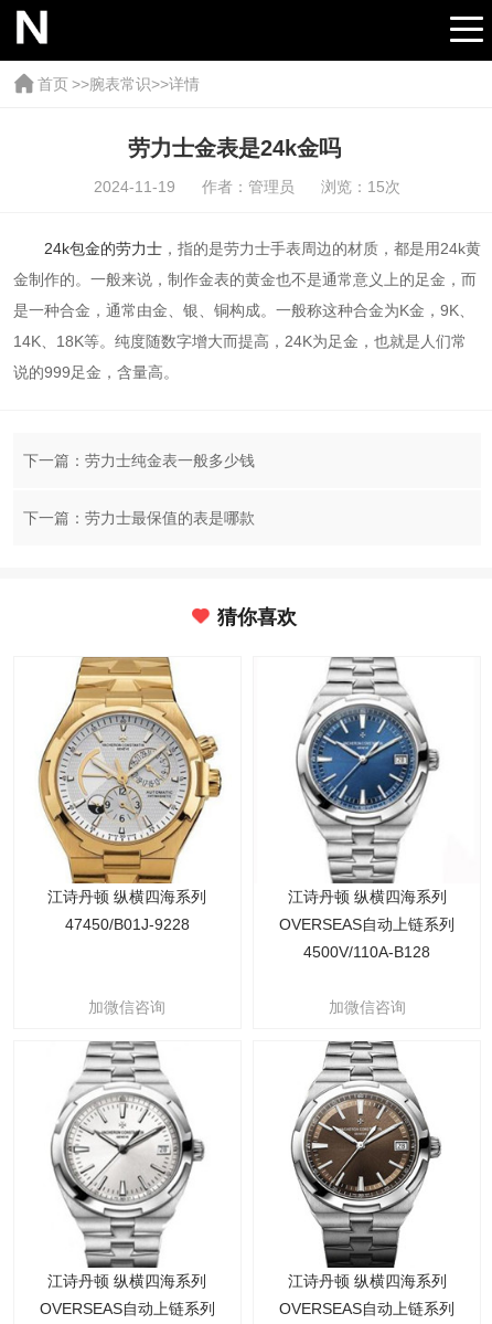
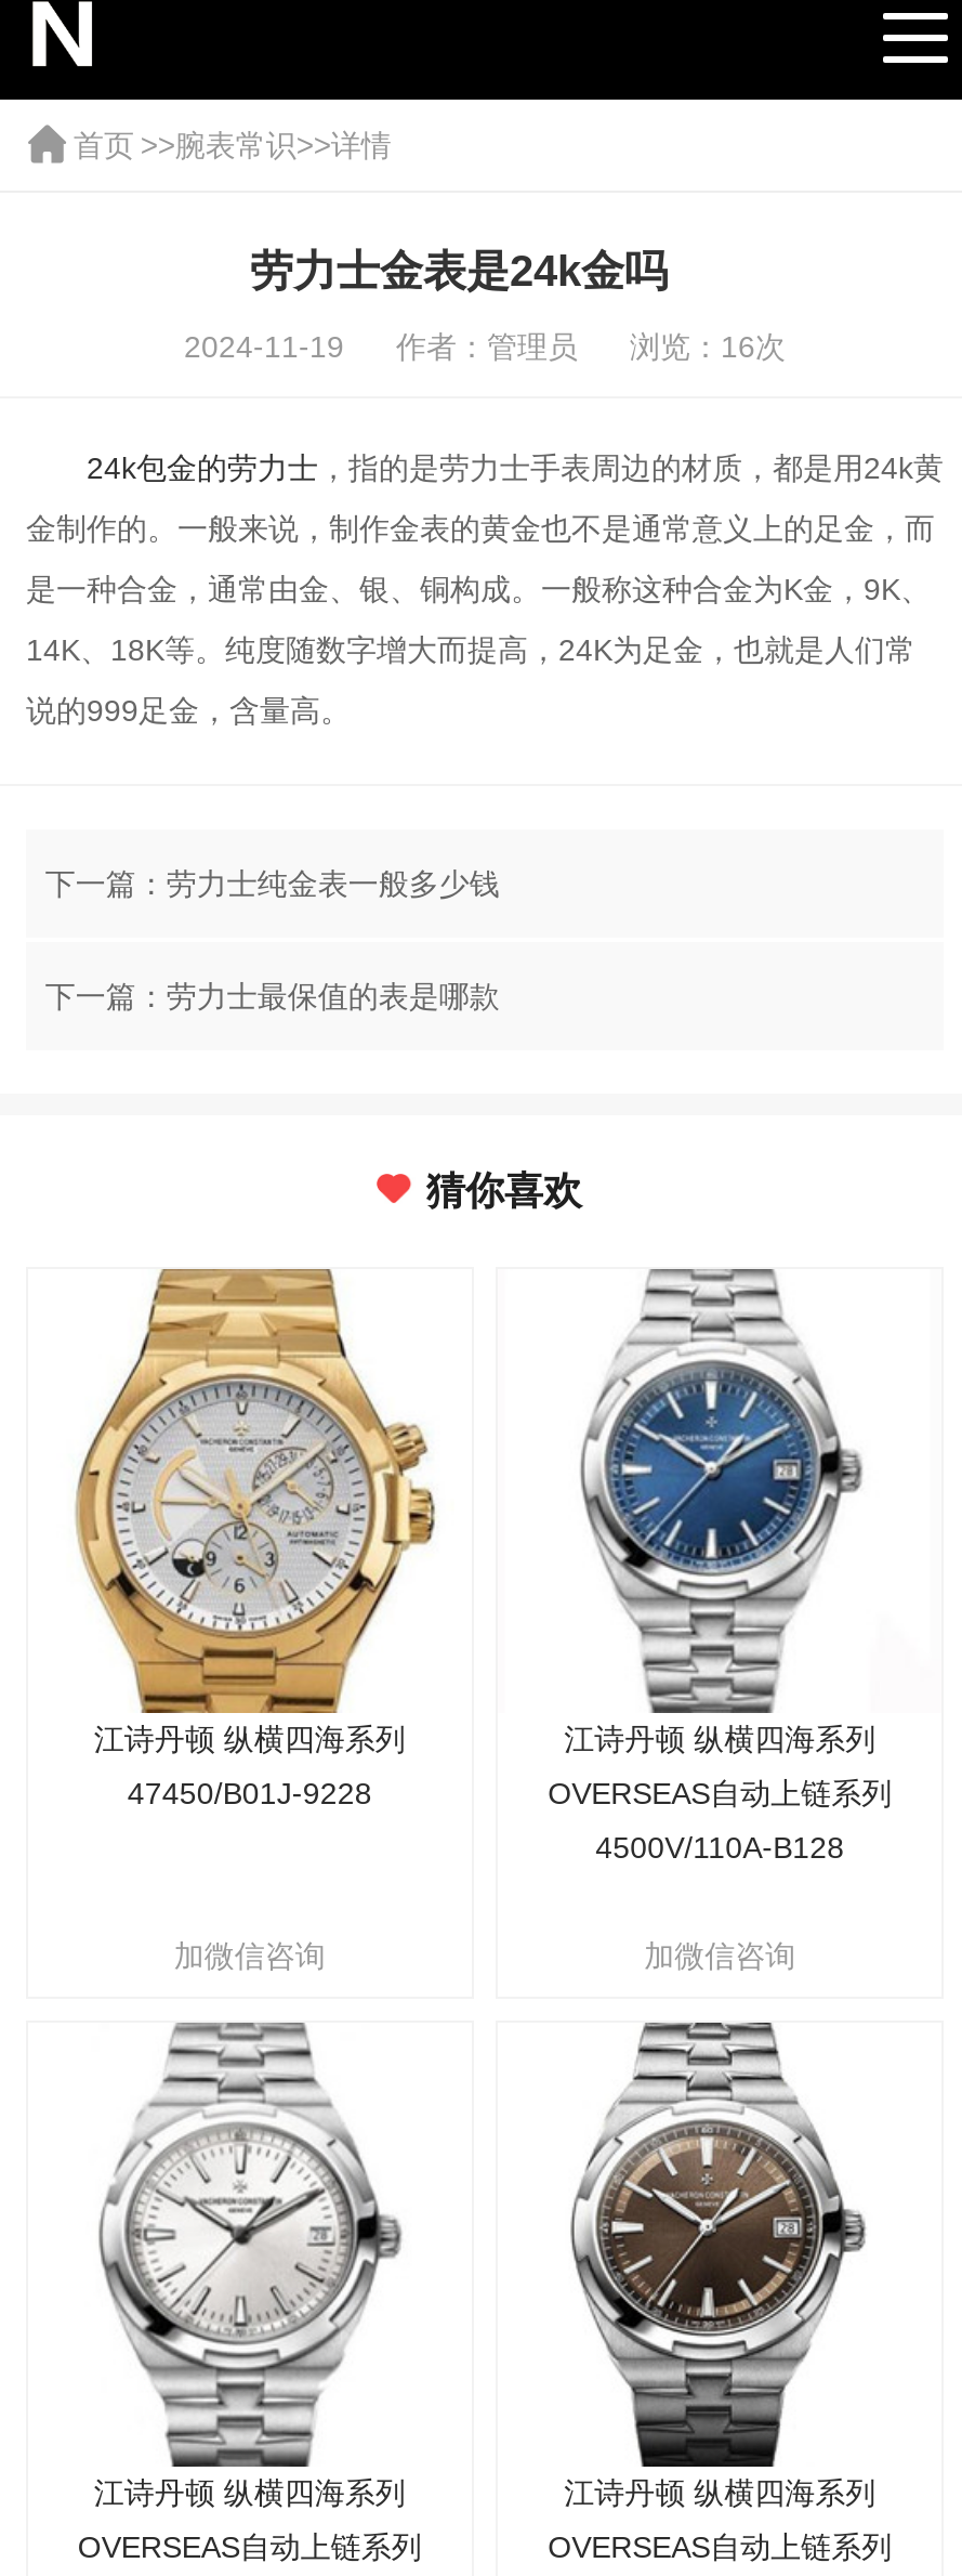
[94,178,400,195] 2024-11-19 作者：管理员 浏览：15次 -> [184,329,786,364] 2024-11-19 作者：管理员 浏览：16次

